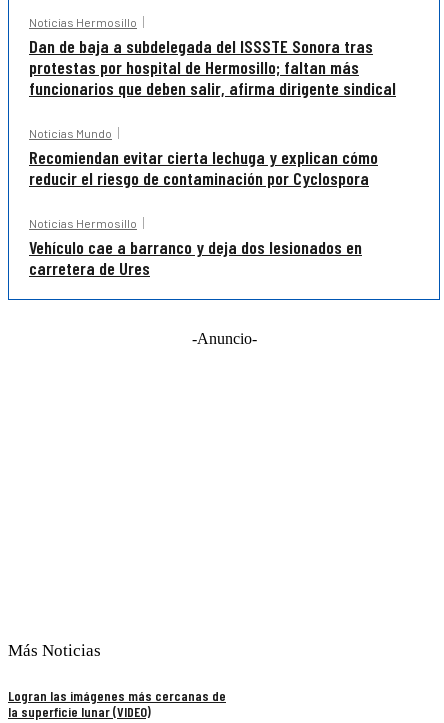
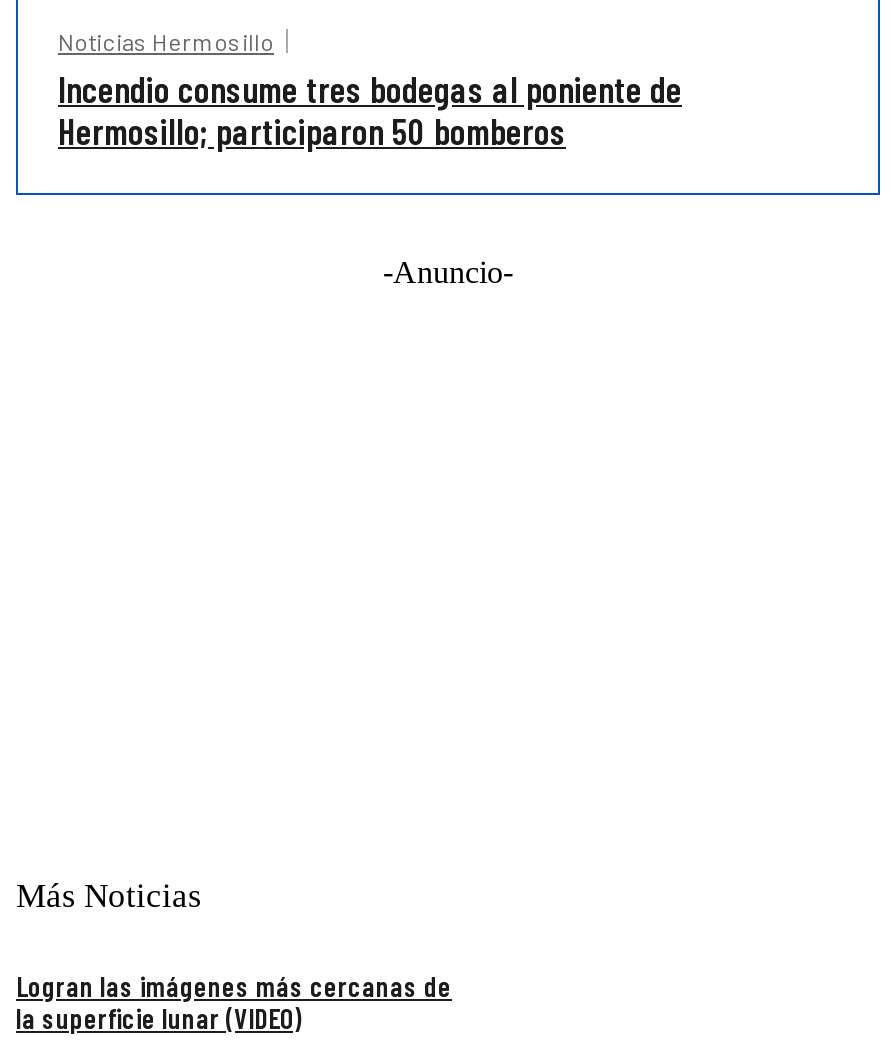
[29,34,396,278] Dan de baja a subdelegada del ISSSTE Sonora tras | protestas por hospital de Hermosillo; faltan más | funcionarios que deben salir, afirma dirigente sindical | Noticias Mundo | Recomiendan evitar cierta lechuga y explican cómo | reducir el riesgo de contaminación por Cyclospora | Noticias Hermosillo | Vehículo cae a barranco y deja dos lesionados en | carretera de Ures -> [58,66,682,152] Incendio consume tres bodegas al poniente de | Hermosillo; participaron 50 bomberos

